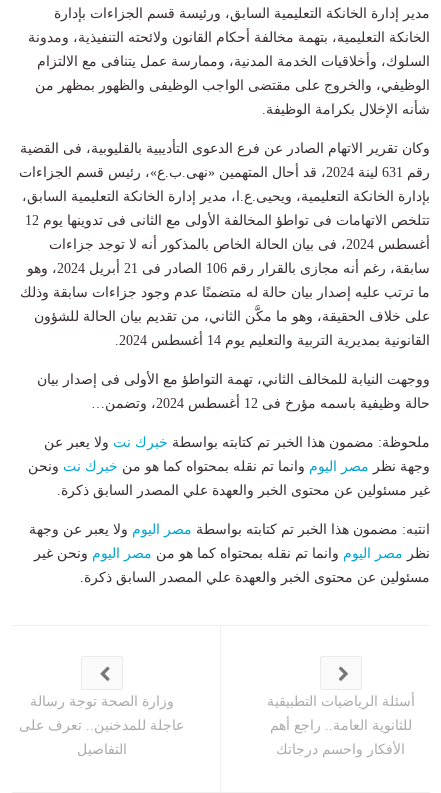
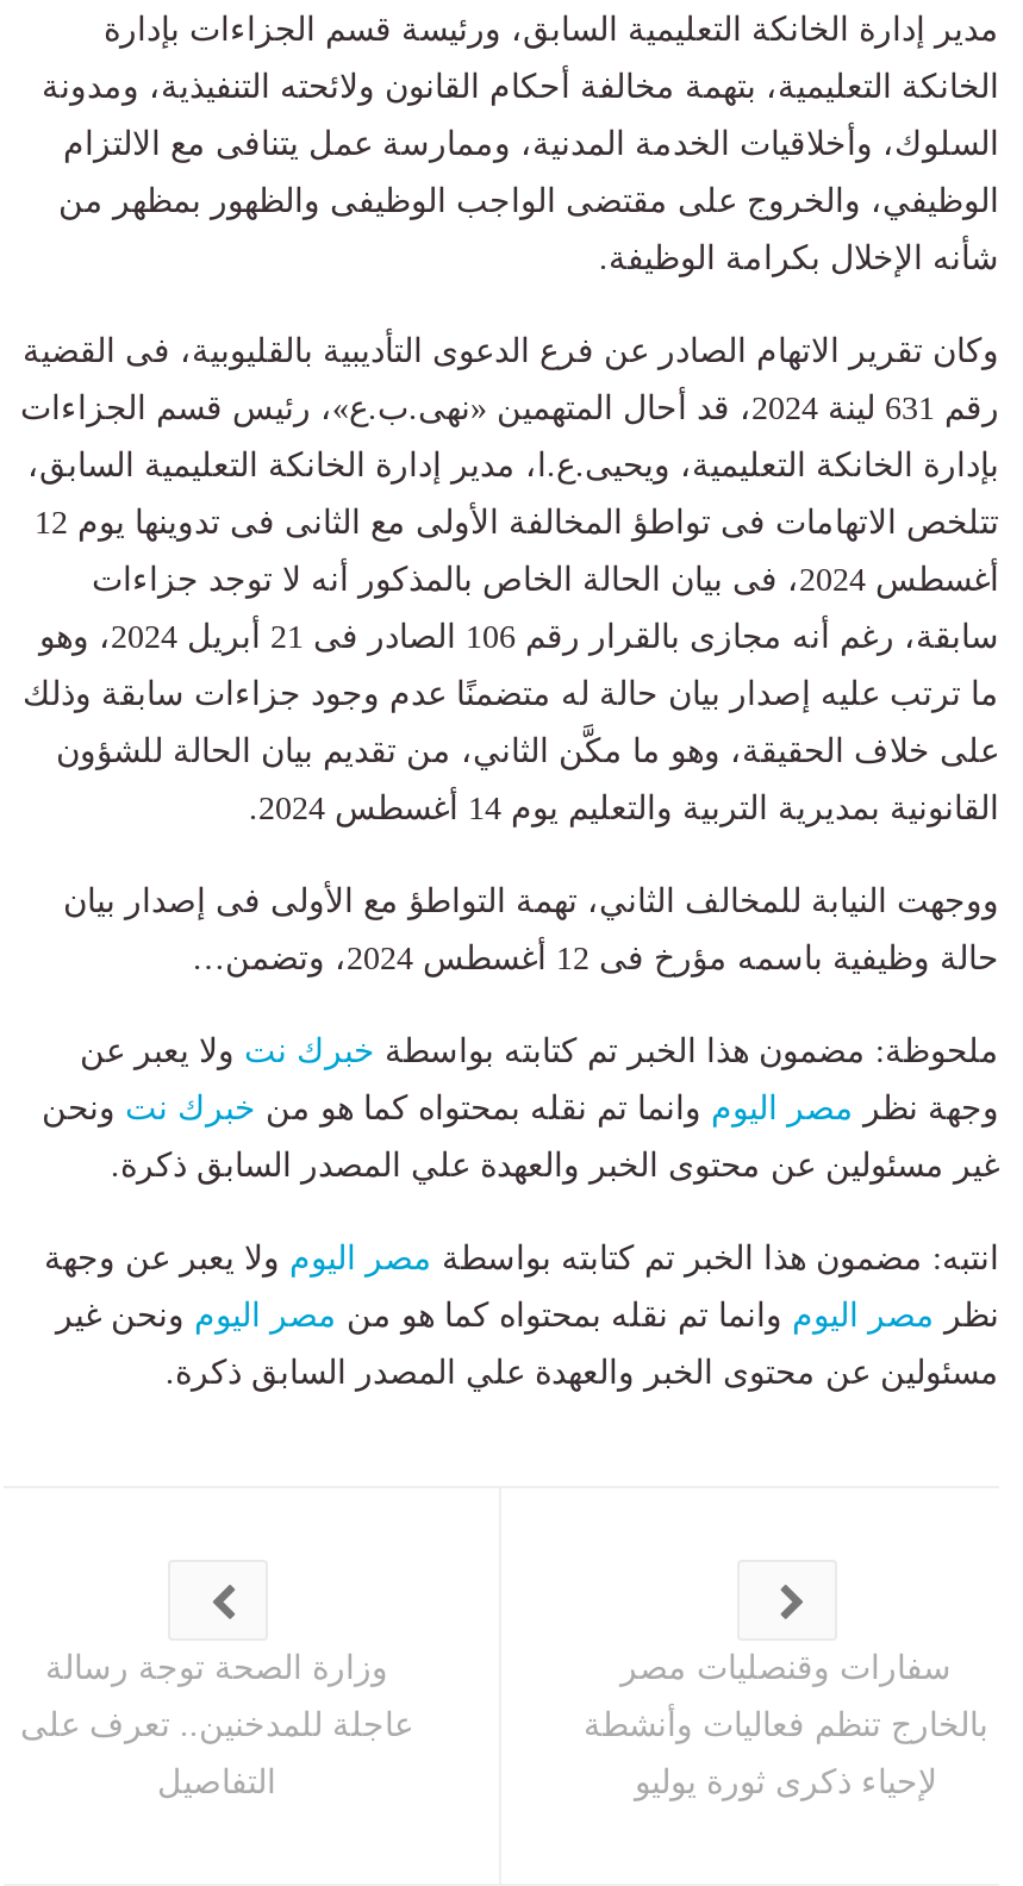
[266,694,414,709] أسئلة الرياضيات التطبيقية -> [620,1650,952,1686] سفارات وقنصليات مصر
[269,718,411,733] للثانوية العامة.. راجع أهم -> [584,1707,988,1743] بالخارج تنظم فعاليات وأنشطة
[276,742,405,757] الأفكار واحسم درجاتك -> [635,1765,937,1800] لإحياء ذكرى ثورة يوليو

